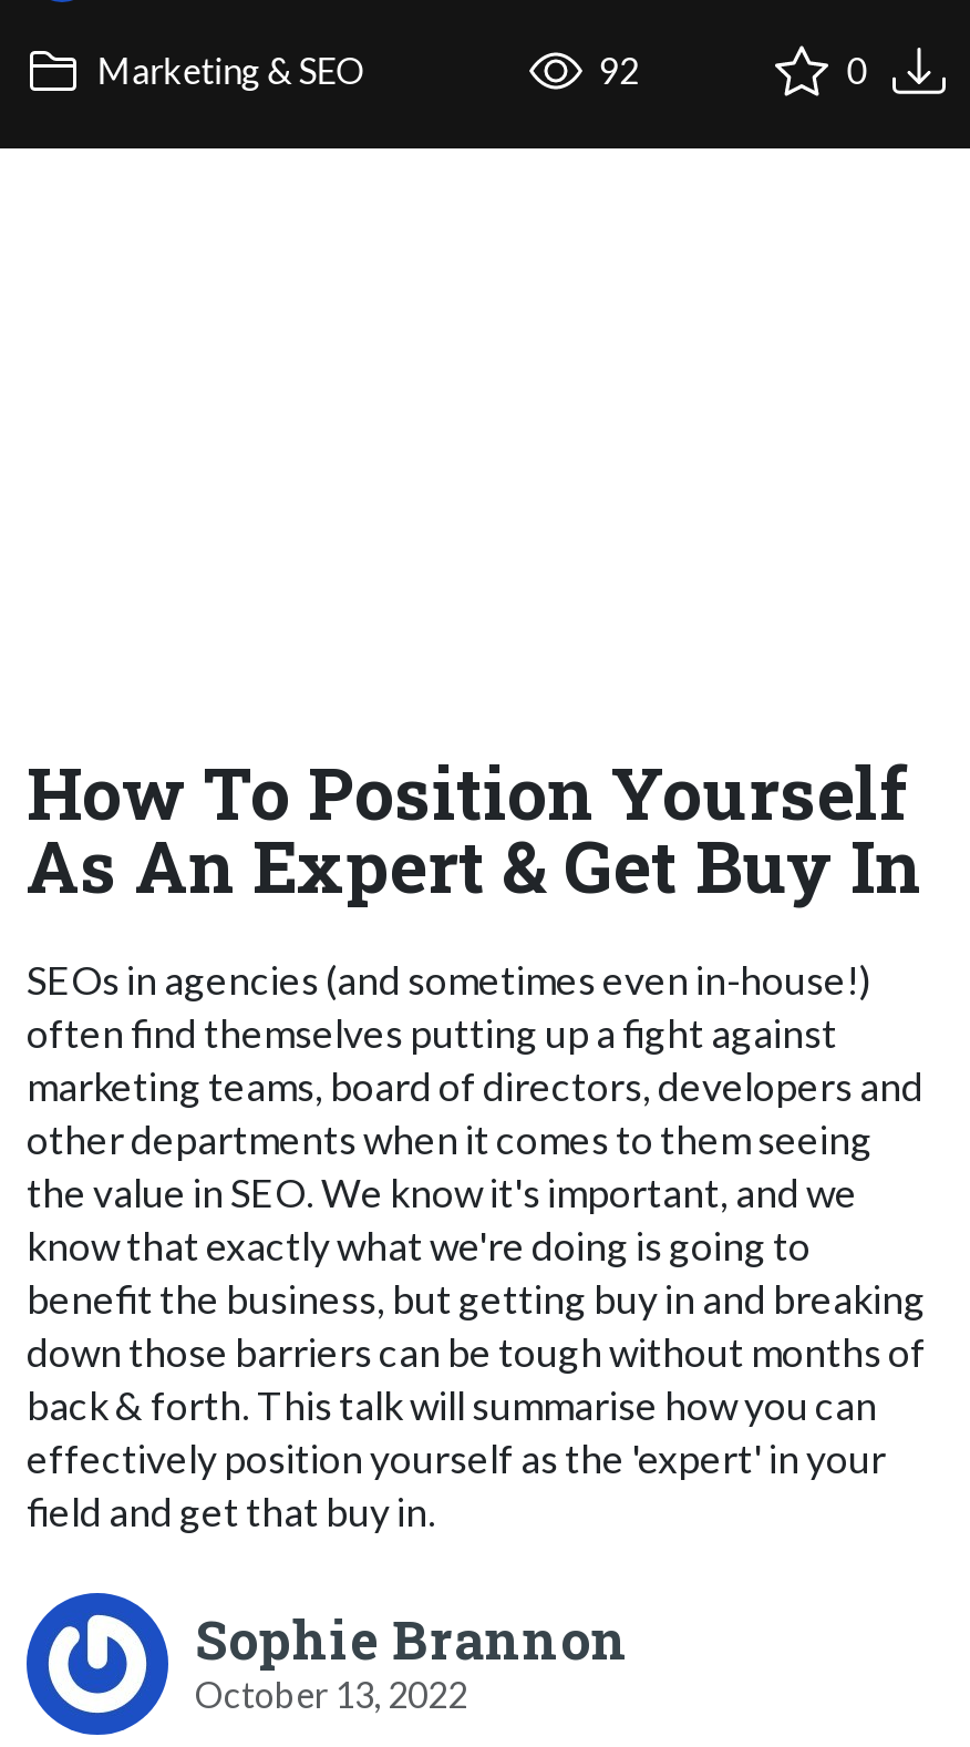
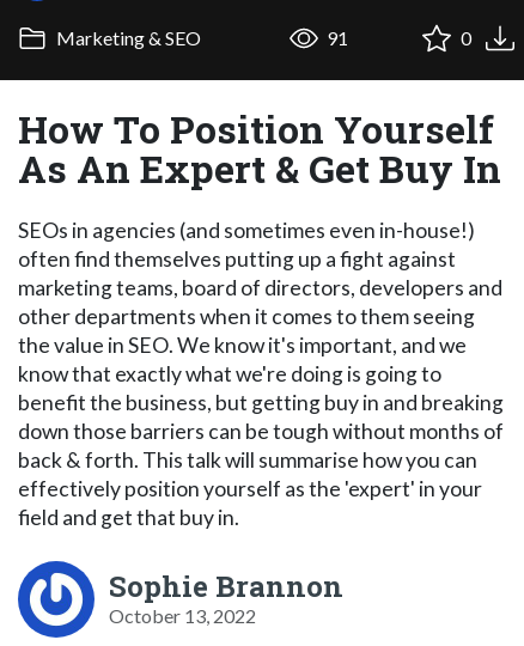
[592,49,639,92] 92 -> [323,27,349,49] 91

